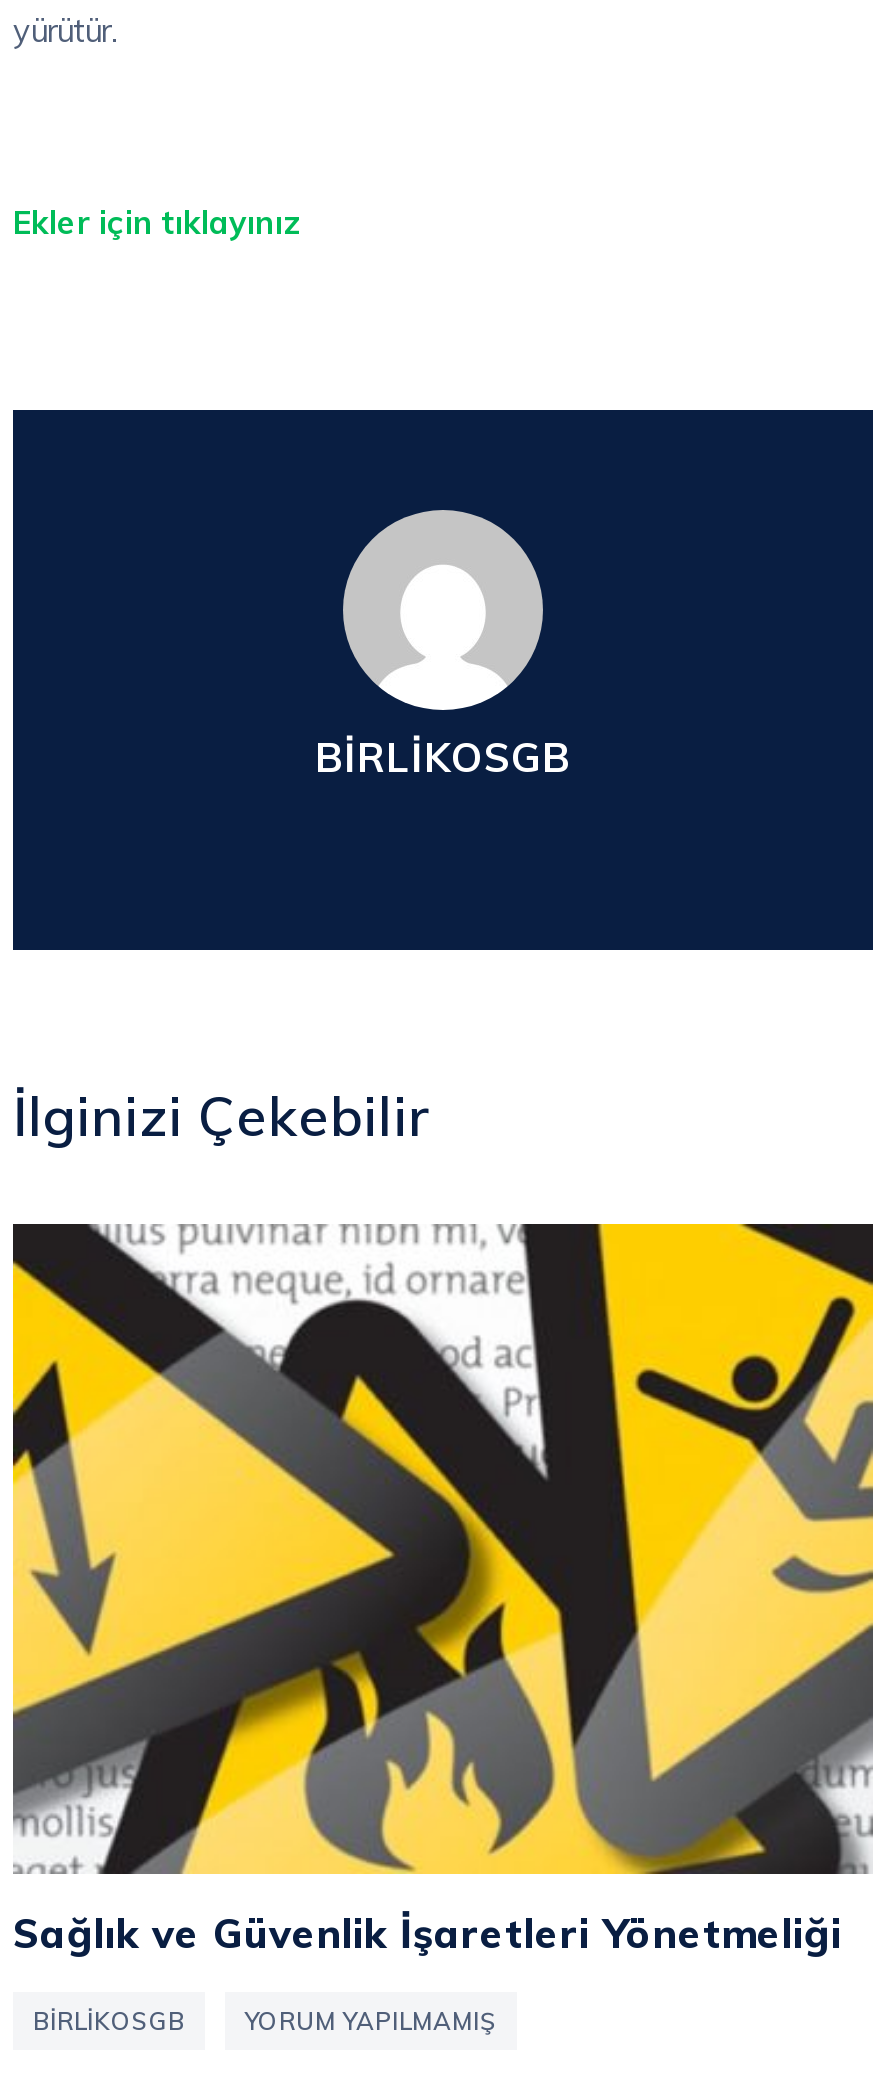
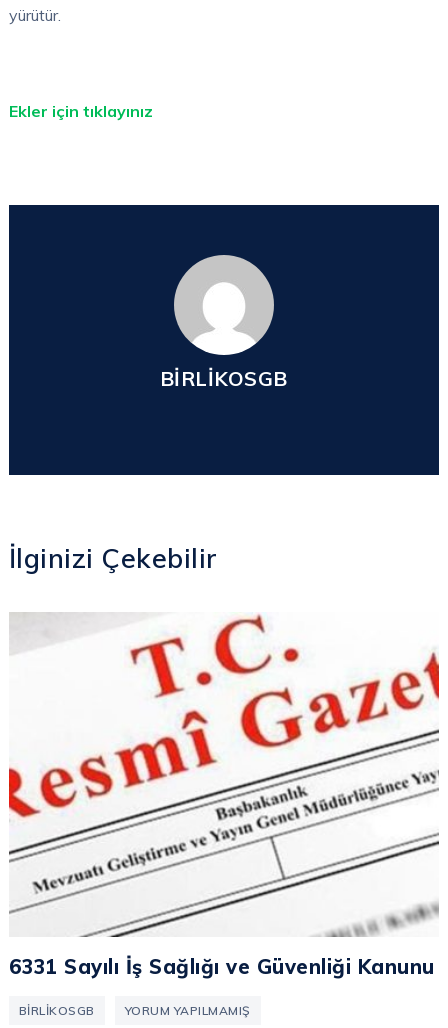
[11,1222,875,1959] [image] | Sağlık ve Güvenlik İşaretleri Yönetmeliği -> [8,612,440,979] [image] | 6331 Sayılı İş Sağlığı ve Güvenliği Kanunu

